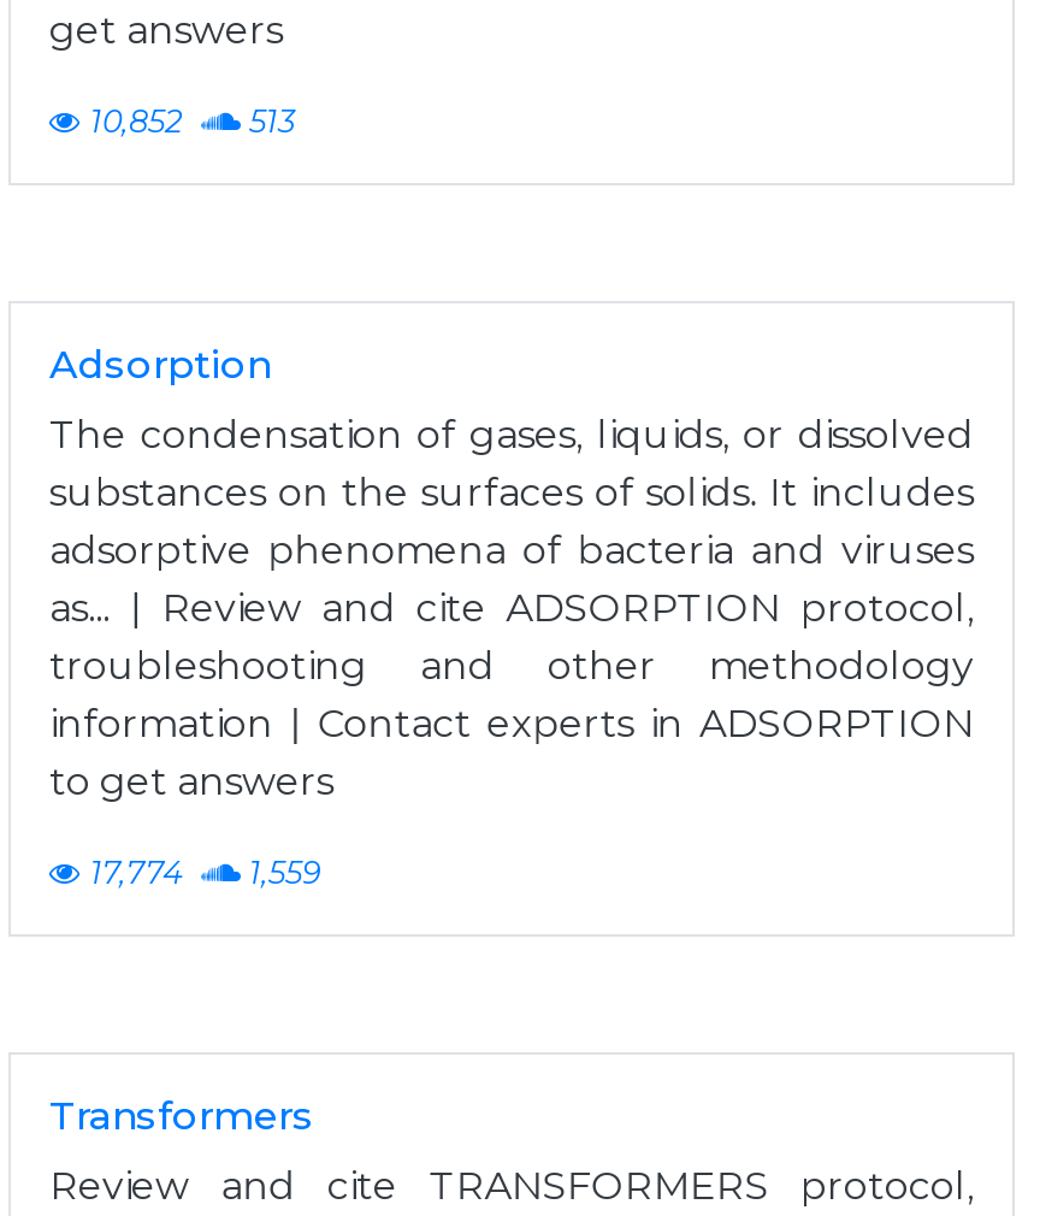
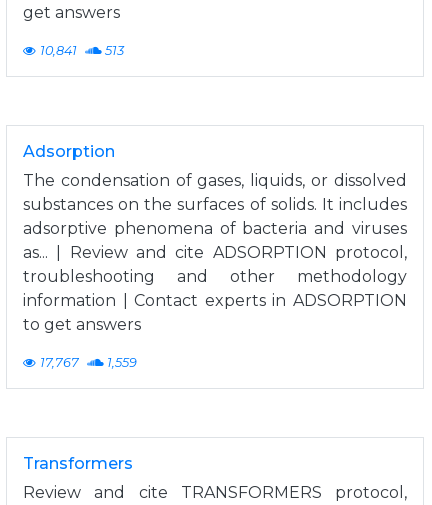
[90,103,295,139] 10,852 513 -> [40,43,124,58] 10,841 513
[90,854,321,890] 17,774 1,559 -> [40,355,137,370] 17,767 1,559

